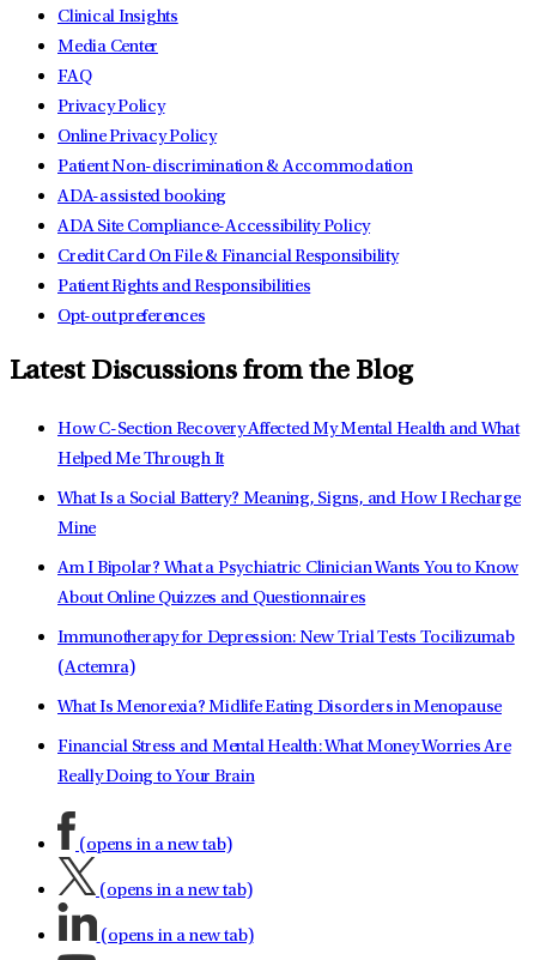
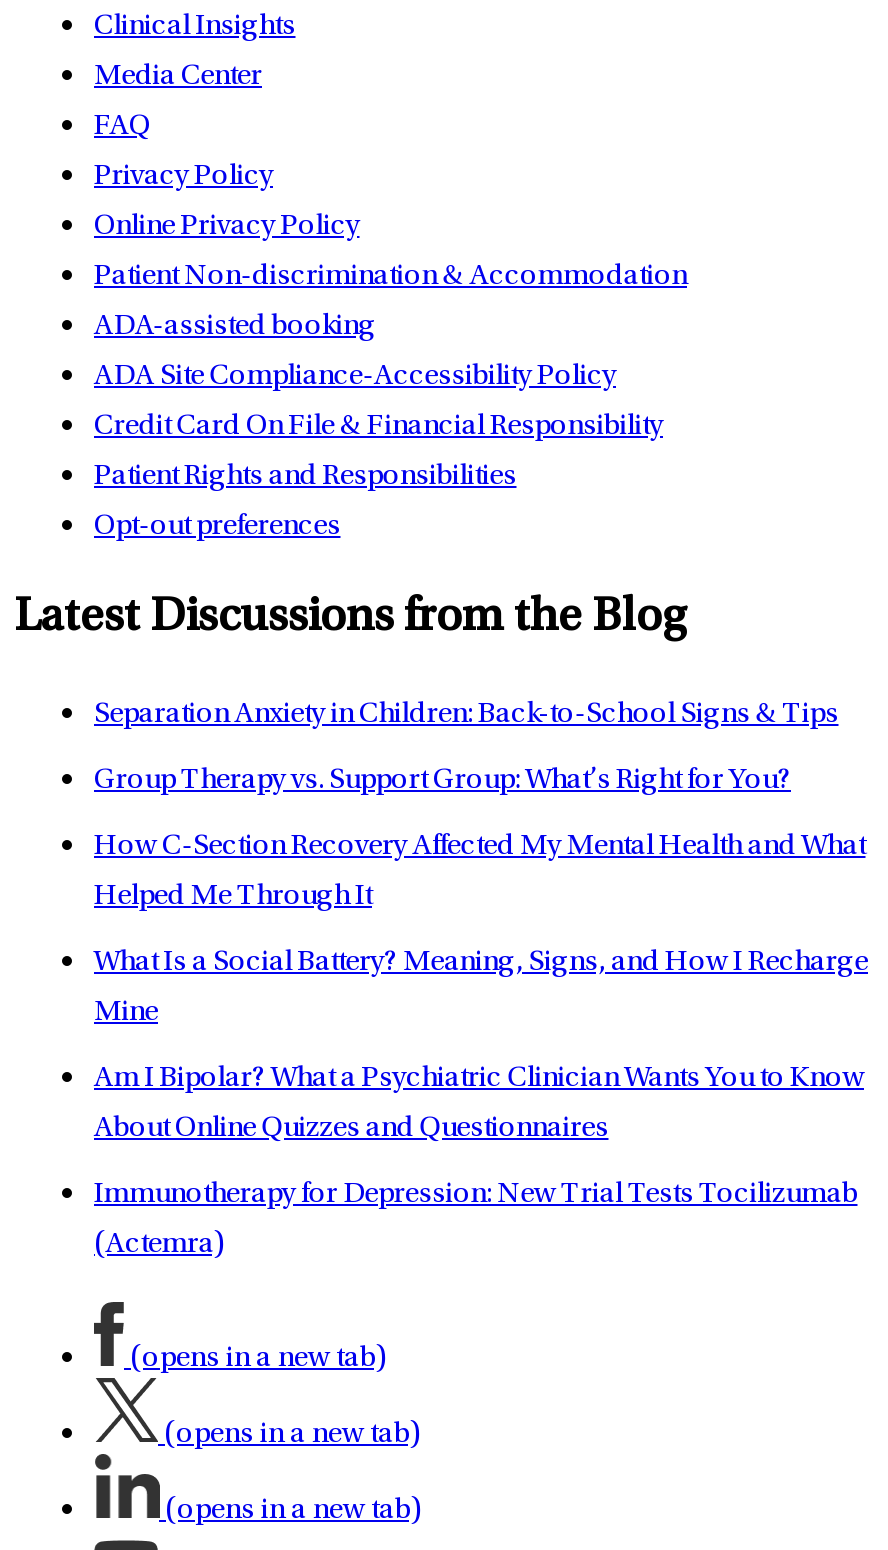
none -> [94,699,838,795] Separation Anxiety in Children: Back-to-School Signs & Tips | Group Therapy vs. Support Group: What’s Right for You?
moved [57,420,521,677] -> [94,831,868,1259]: How C-Section Recovery Affected My Mental Health and What | Helped Me Through It | What Is a Social Battery? Meaning, Signs, and How I Recharge | Mine | Am I Bipolar? What a Psychiatric Clinician Wants You to Know | About Online Quizzes and Questionnaires | Immunotherapy for Depression: New Trial Tests Tocilizumab | (Actemra)
[57,698,511,786] What Is Menorexia? Midlife Eating Disorders in Menopause | Financial Stress and Mental Health: What Money Worries Are | Really Doing to Your Brain -> none

